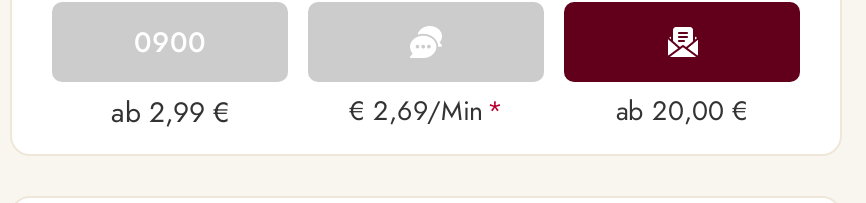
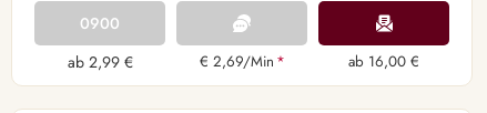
[616,92,748,130] ab 20,00 € -> [348,51,419,72] ab 16,00 €

